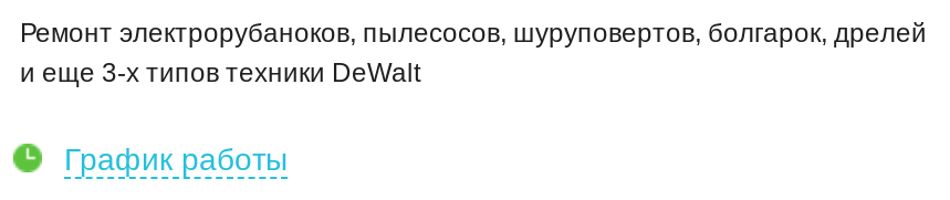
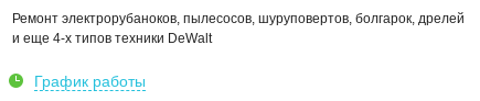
[20,57,420,88] и еще 3-х типов техники DeWalt -> [12,31,212,46] и еще 4-х типов техники DeWalt

